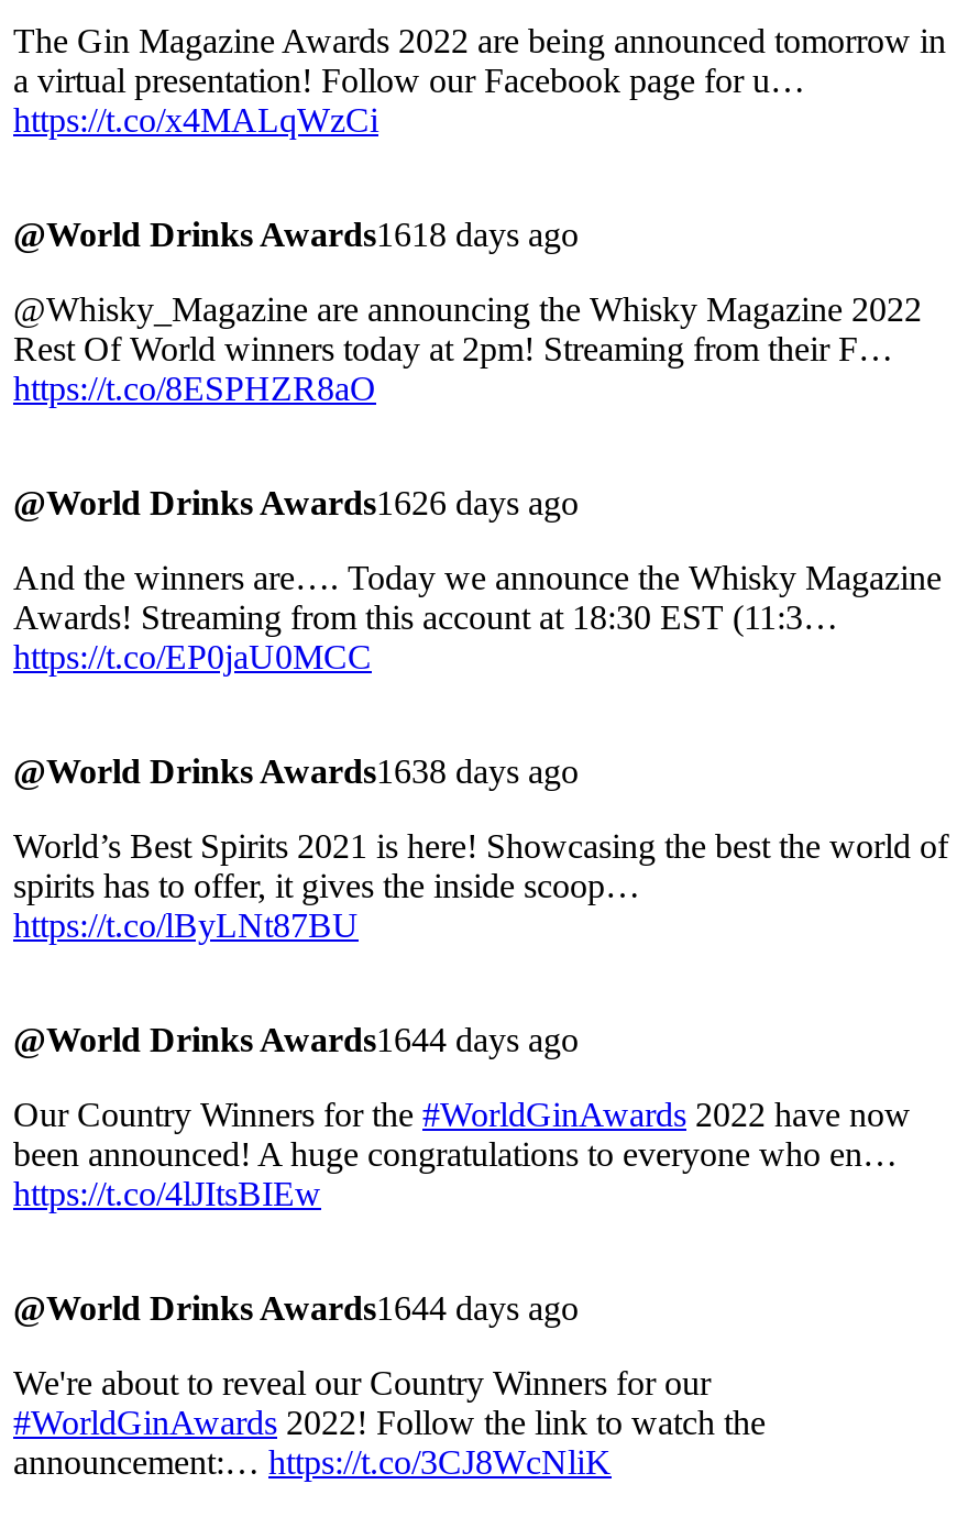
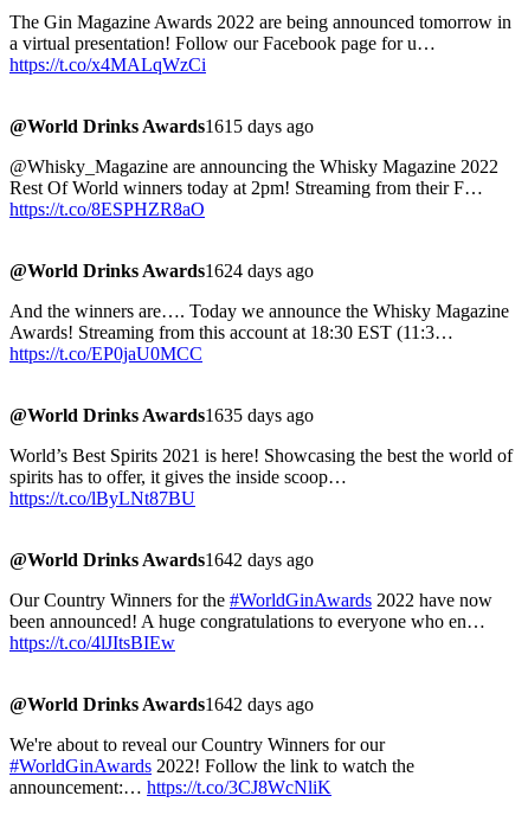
[13,215,579,252] @World Drinks Awards1618 days ago -> [9,115,314,136] @World Drinks Awards1615 days ago
[13,483,579,520] @World Drinks Awards1626 days ago -> [9,260,314,280] @World Drinks Awards1624 days ago
[13,751,579,789] @World Drinks Awards1638 days ago -> [9,405,314,425] @World Drinks Awards1635 days ago
[13,1020,579,1057] @World Drinks Awards1644 days ago -> [9,549,314,569] @World Drinks Awards1642 days ago
[13,1288,579,1326] @World Drinks Awards1644 days ago -> [9,694,314,714] @World Drinks Awards1642 days ago

